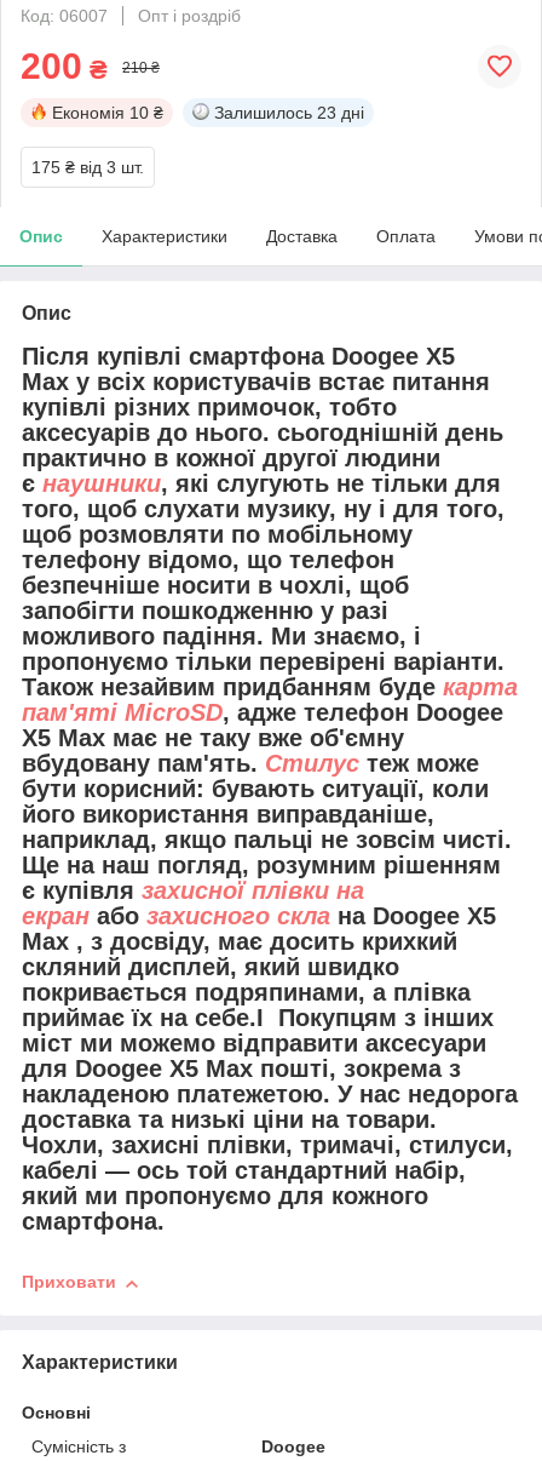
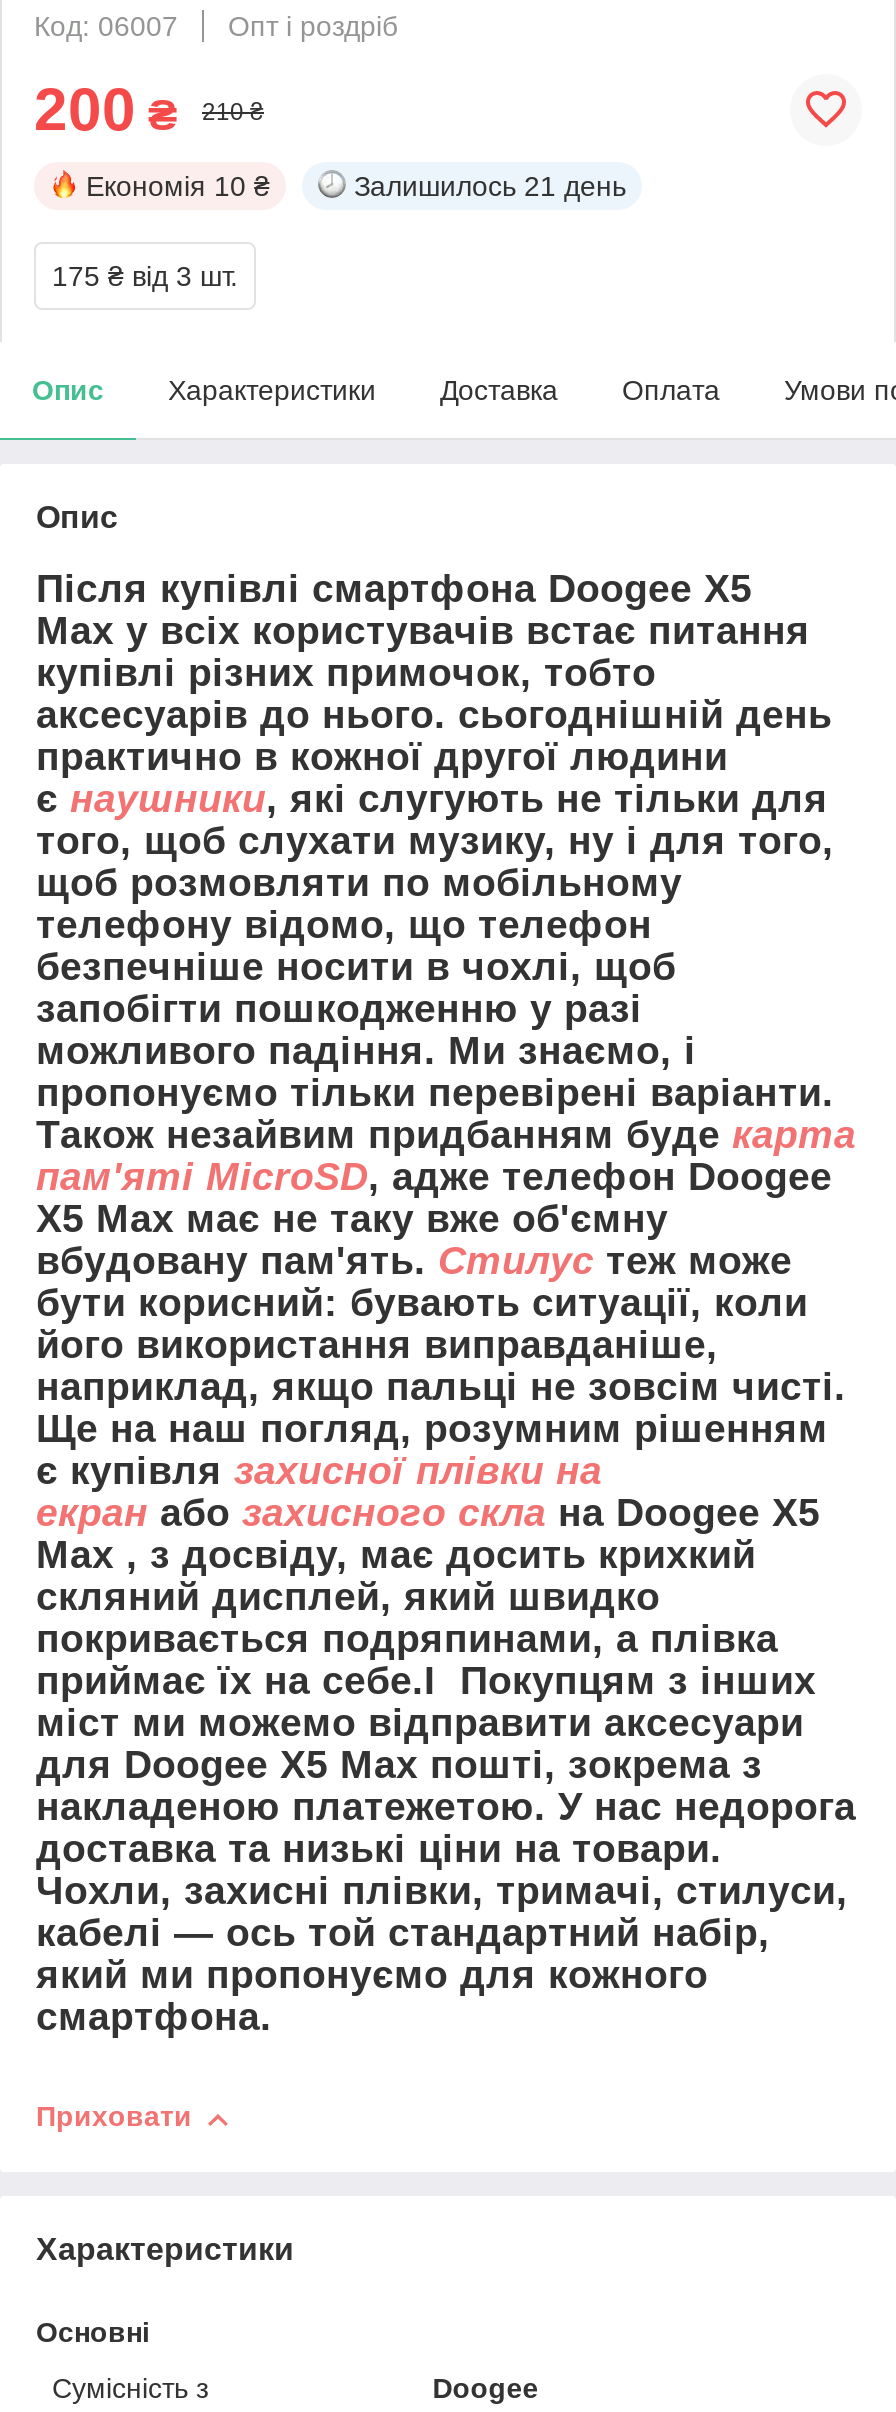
[214,103,364,122] Залишилось 23 дні -> [354,170,626,202] Залишилось 21 день

